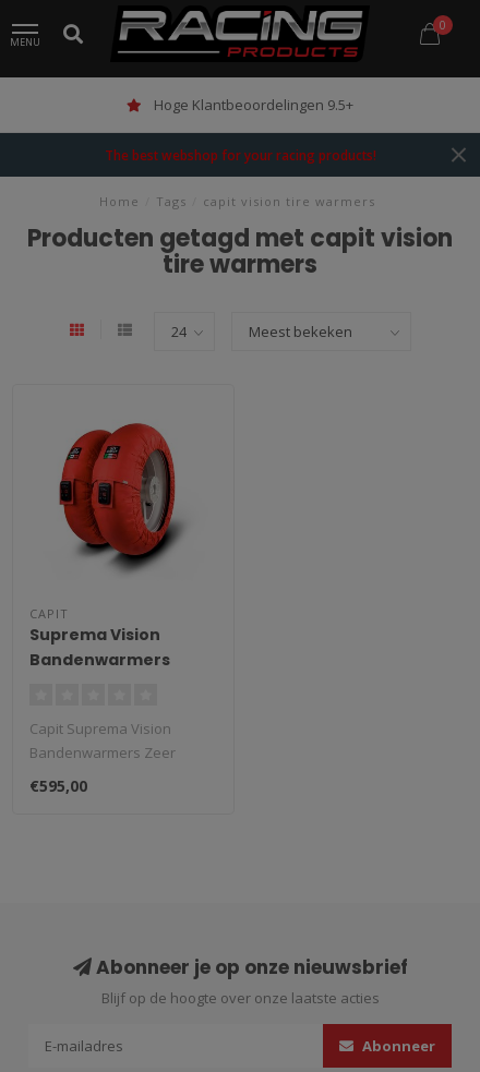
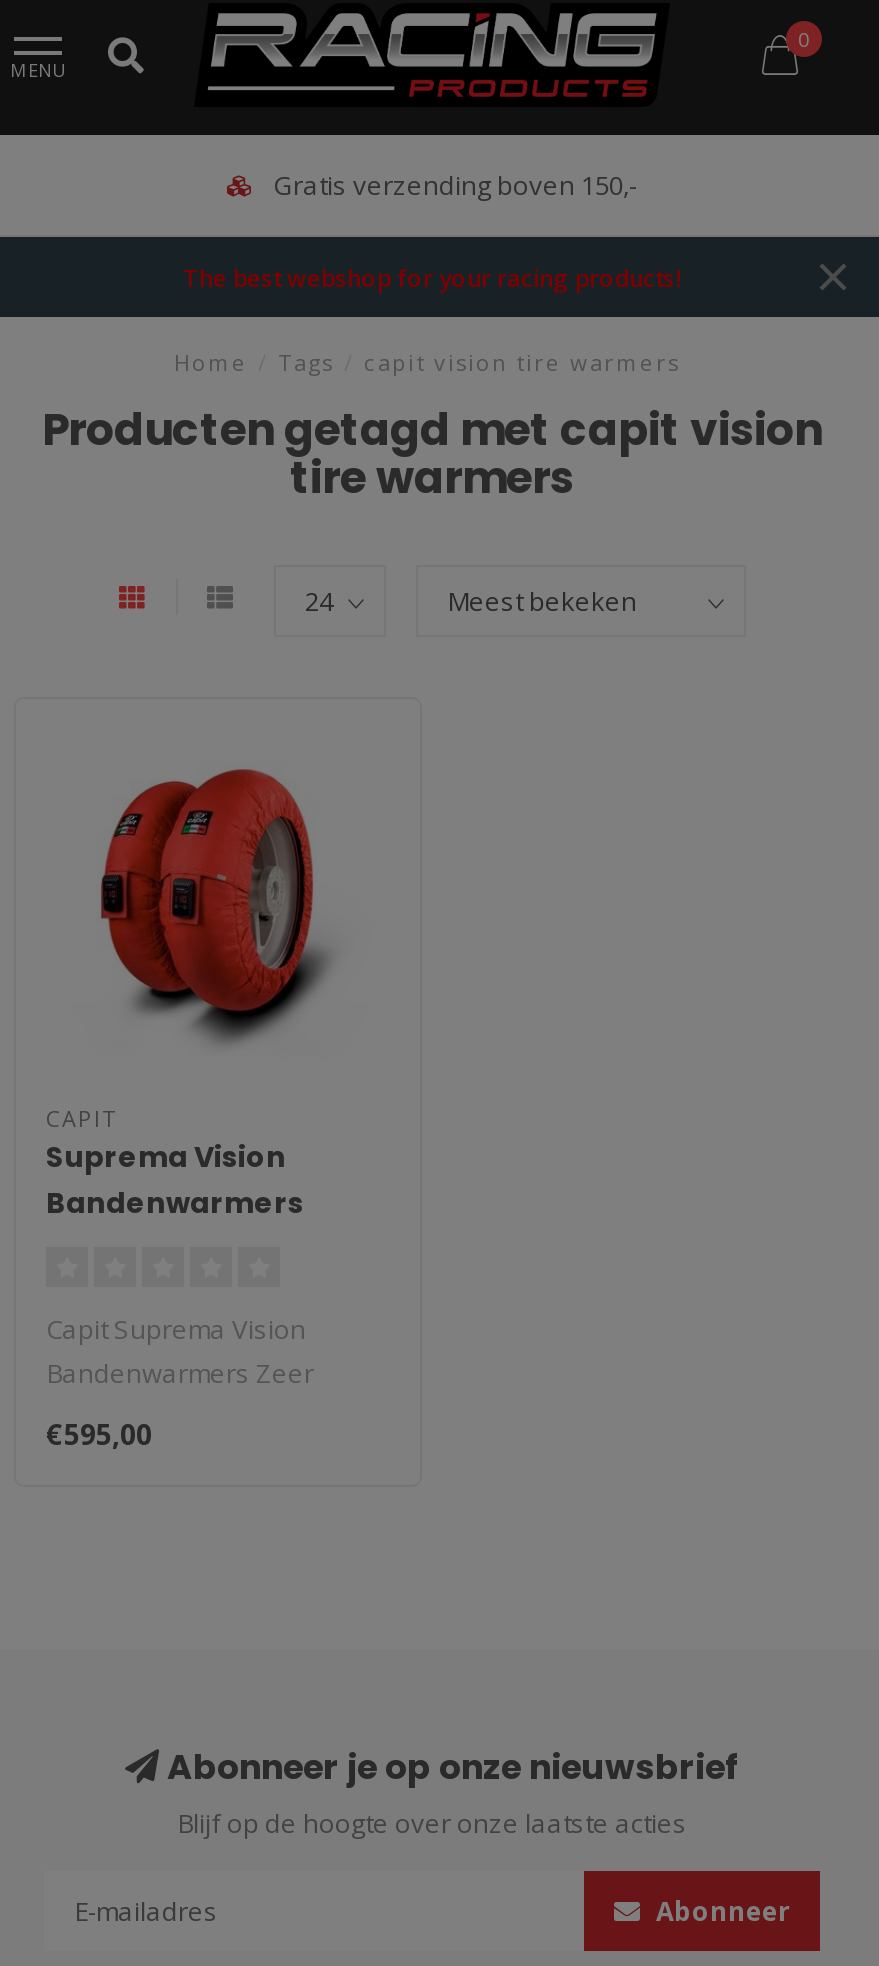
[151,95,353,115] Hoge Klantbeoordelingen 9.5+ -> [267,167,637,203] Gratis verzending boven 150,-

